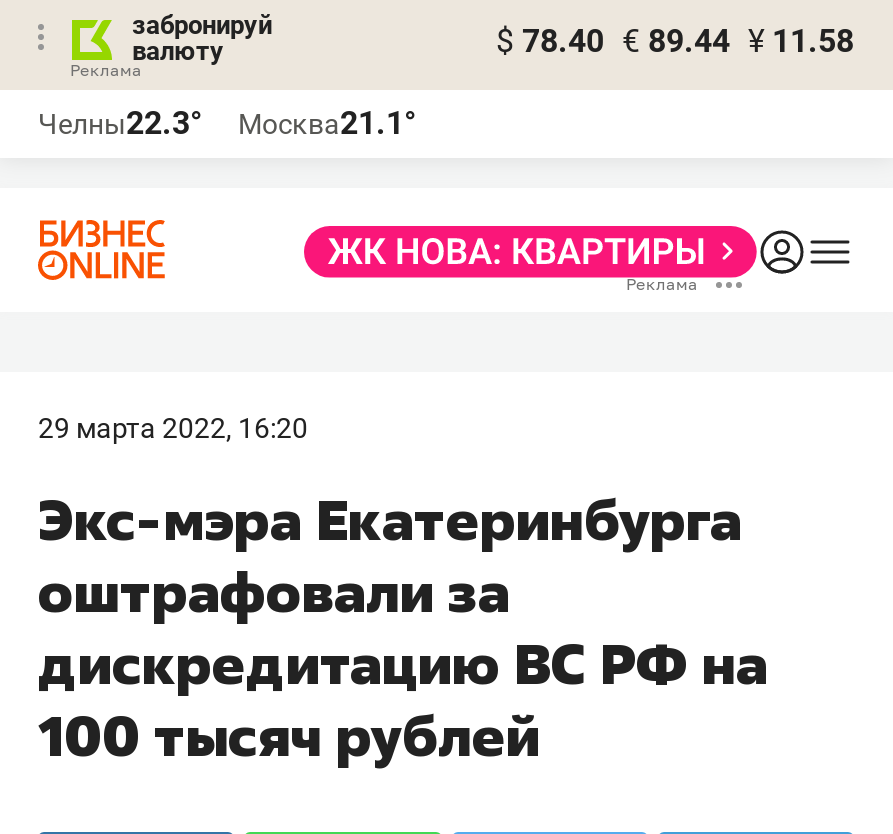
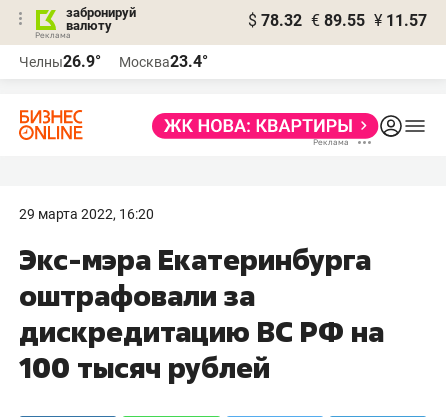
[496,22,854,60] $ 78.40 € 89.44 ¥ 11.58 -> [248,11,427,30] $ 78.32 € 89.55 ¥ 11.57
[38,104,202,142] Челны22.3° -> [19,52,101,71] Челны26.9°
[238,104,416,142] Москва21.1° -> [119,52,208,71] Москва23.4°

